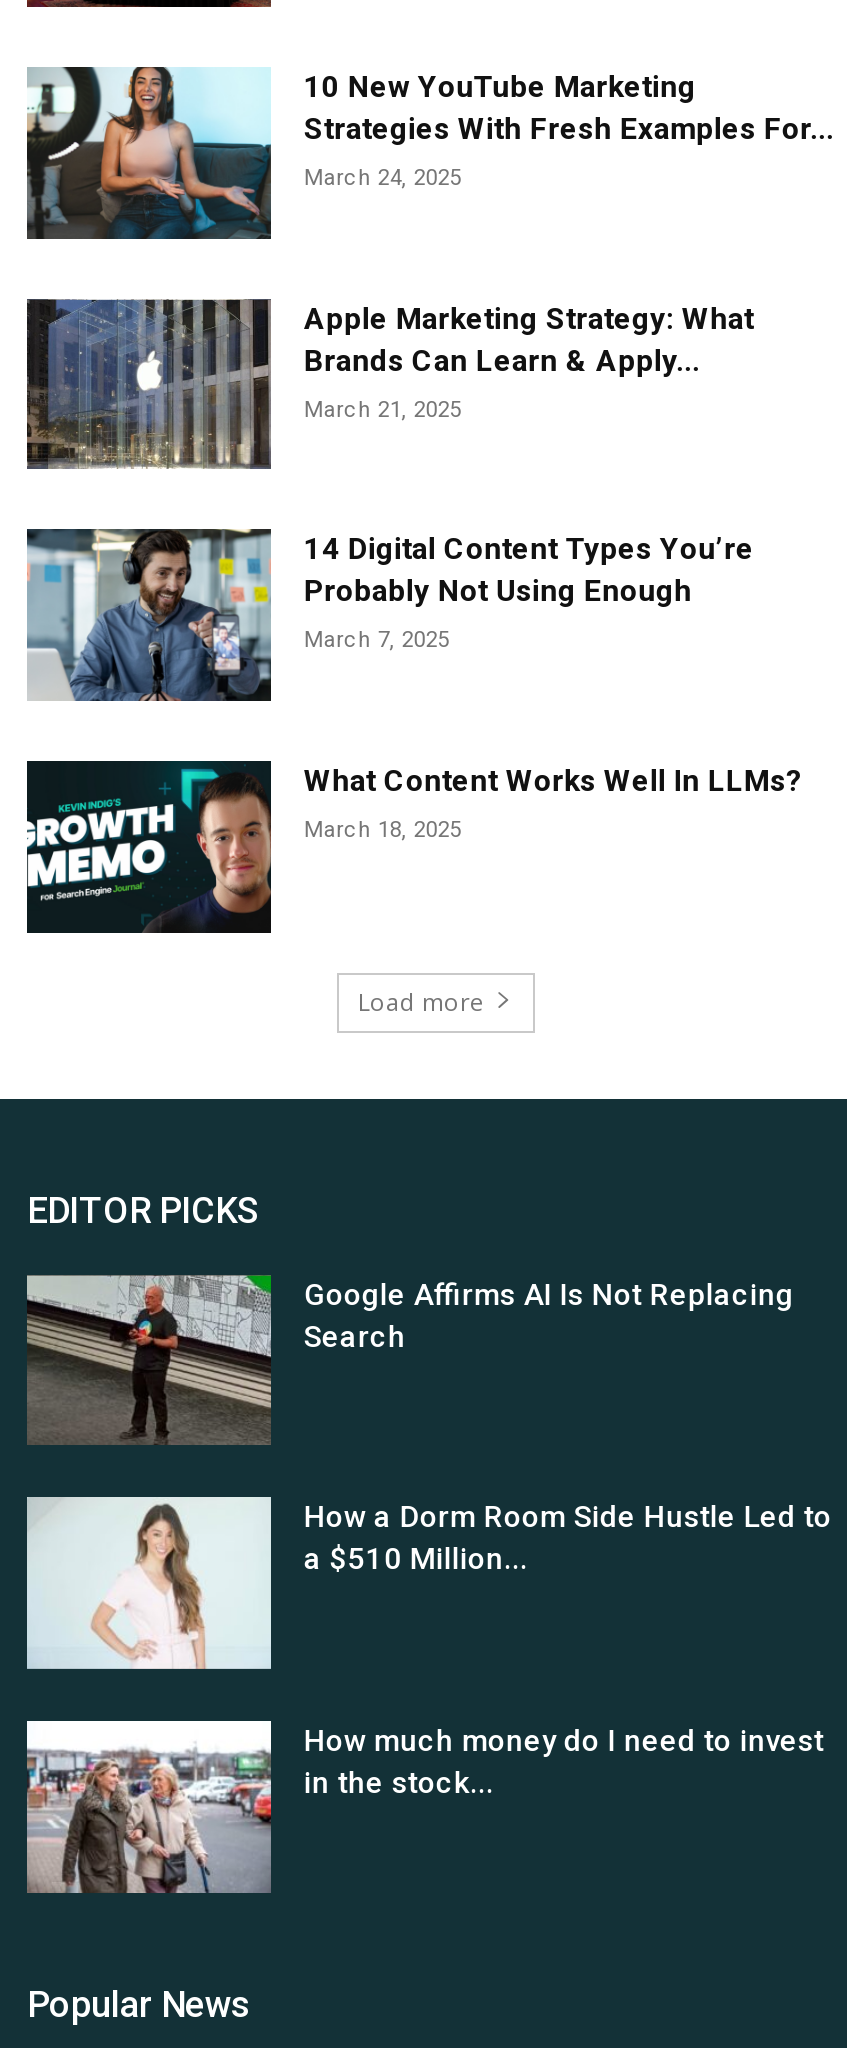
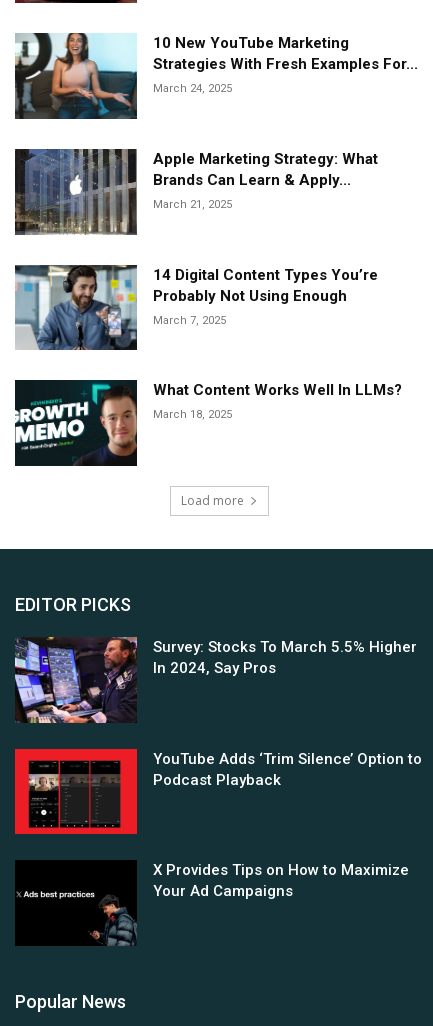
[25,1274,794,1446] [image] | Google Affirms AI Is Not Replacing | Search -> [14,636,417,724] [image] | Survey: Stocks To March 5.5% Higher | In 2024, Say Pros
[25,1494,832,1672] [image] | How a Dorm Room Side Hustle Led to | a $510 Million... -> [14,748,422,835] [image] | YouTube Adds ‘Trim Silence’ Option to | Podcast Playback
[25,1718,824,1896] [image] | How much money do I need to invest | in the stock... -> [15,860,409,947] [image] | X Provides Tips on How to Maximize | Your Ad Campaigns

